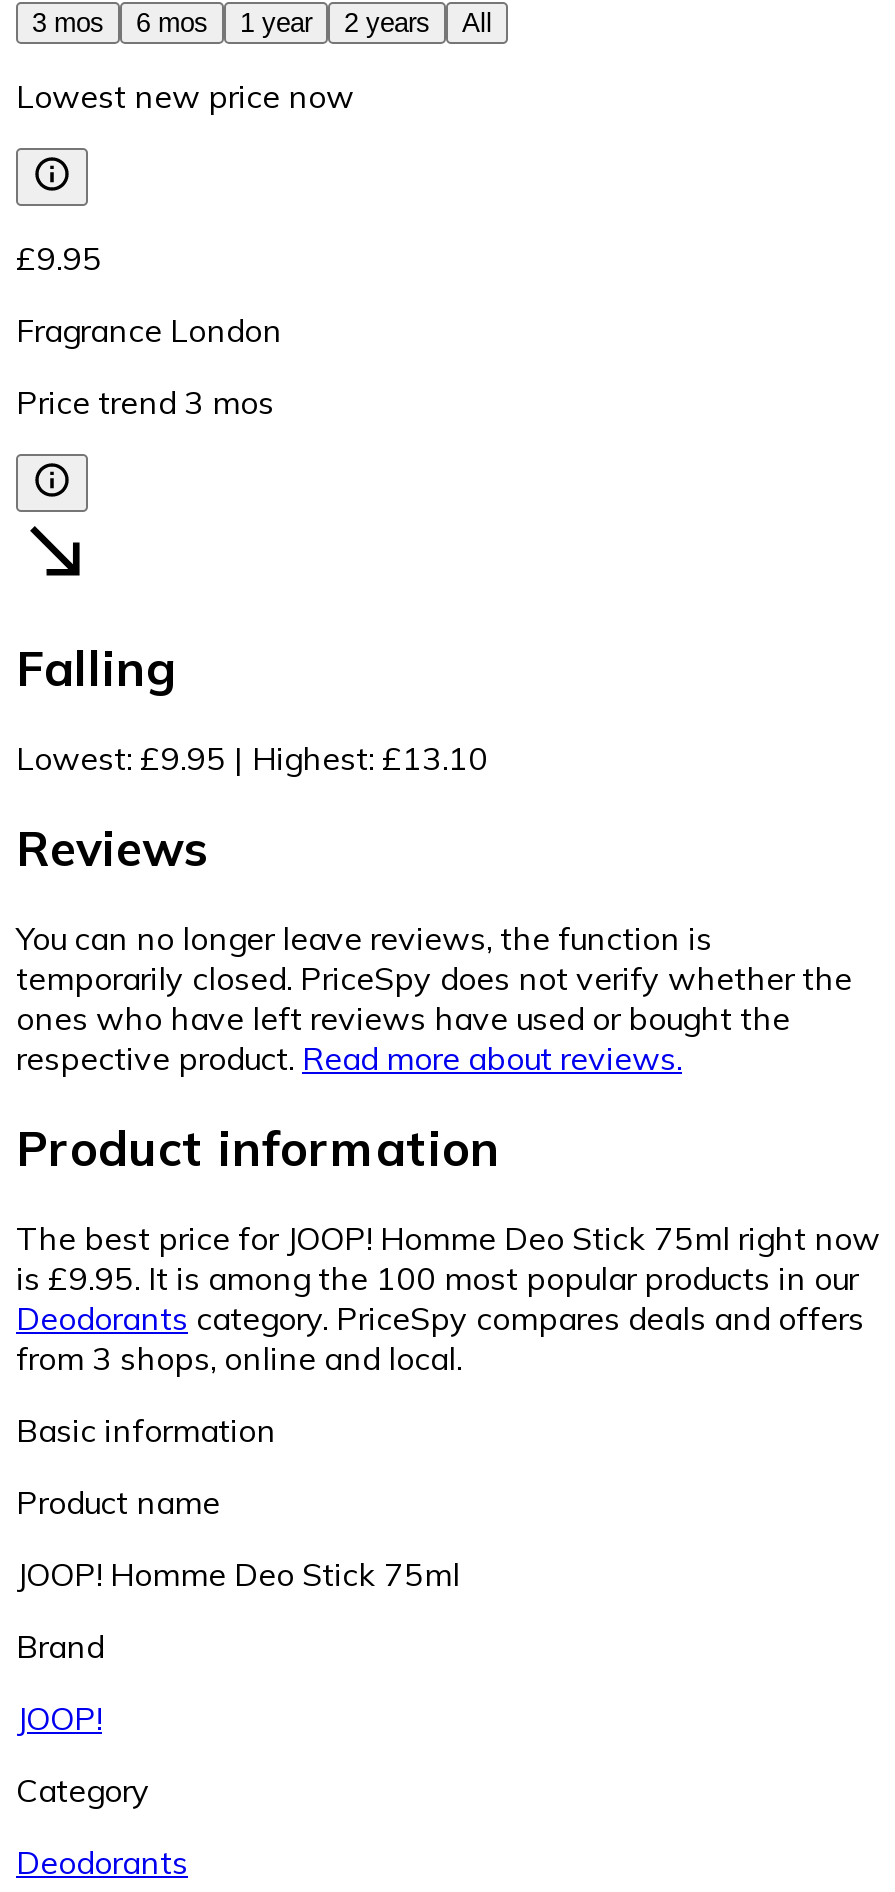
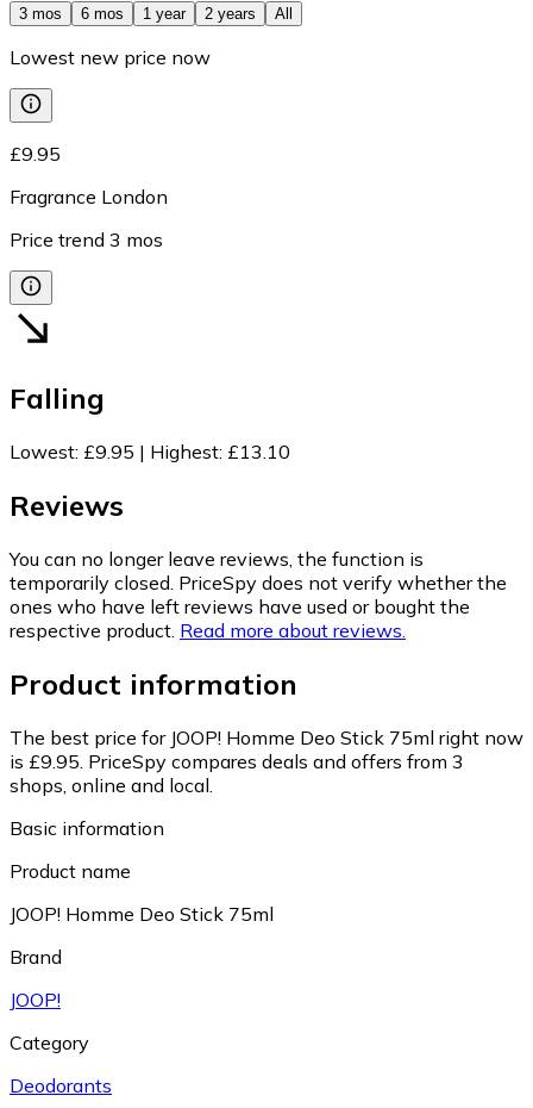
[16,1258,864,1378] is £9.95. It is among the 100 most popular products in our | Deodorants category. PriceSpy compares deals and offers | from 3 shops, online and local. -> [10,749,464,797] is £9.95. PriceSpy compares deals and offers from 3 | shops, online and local.

